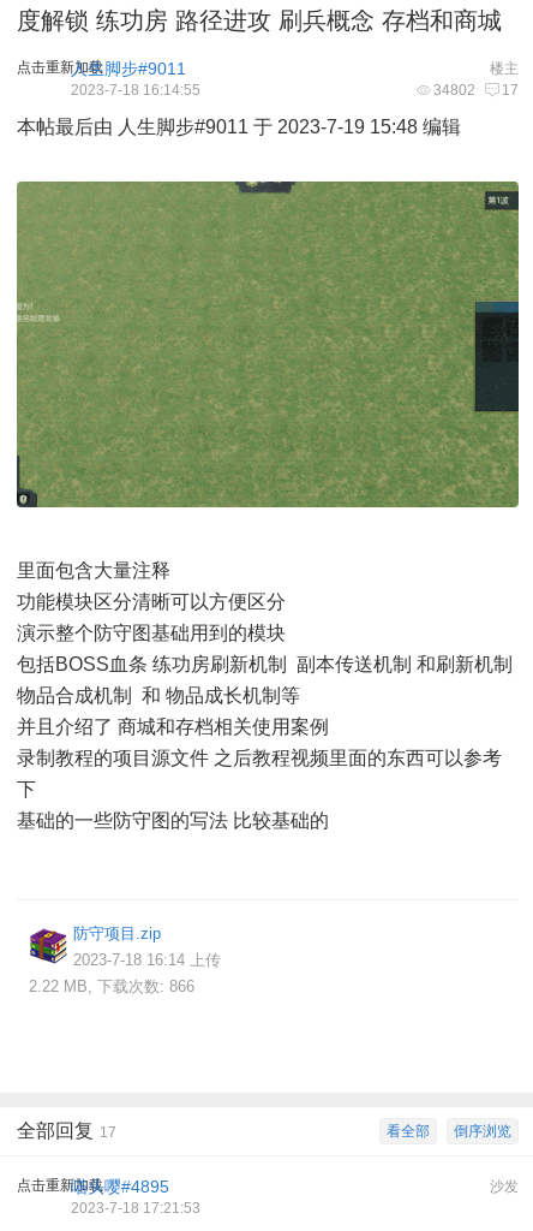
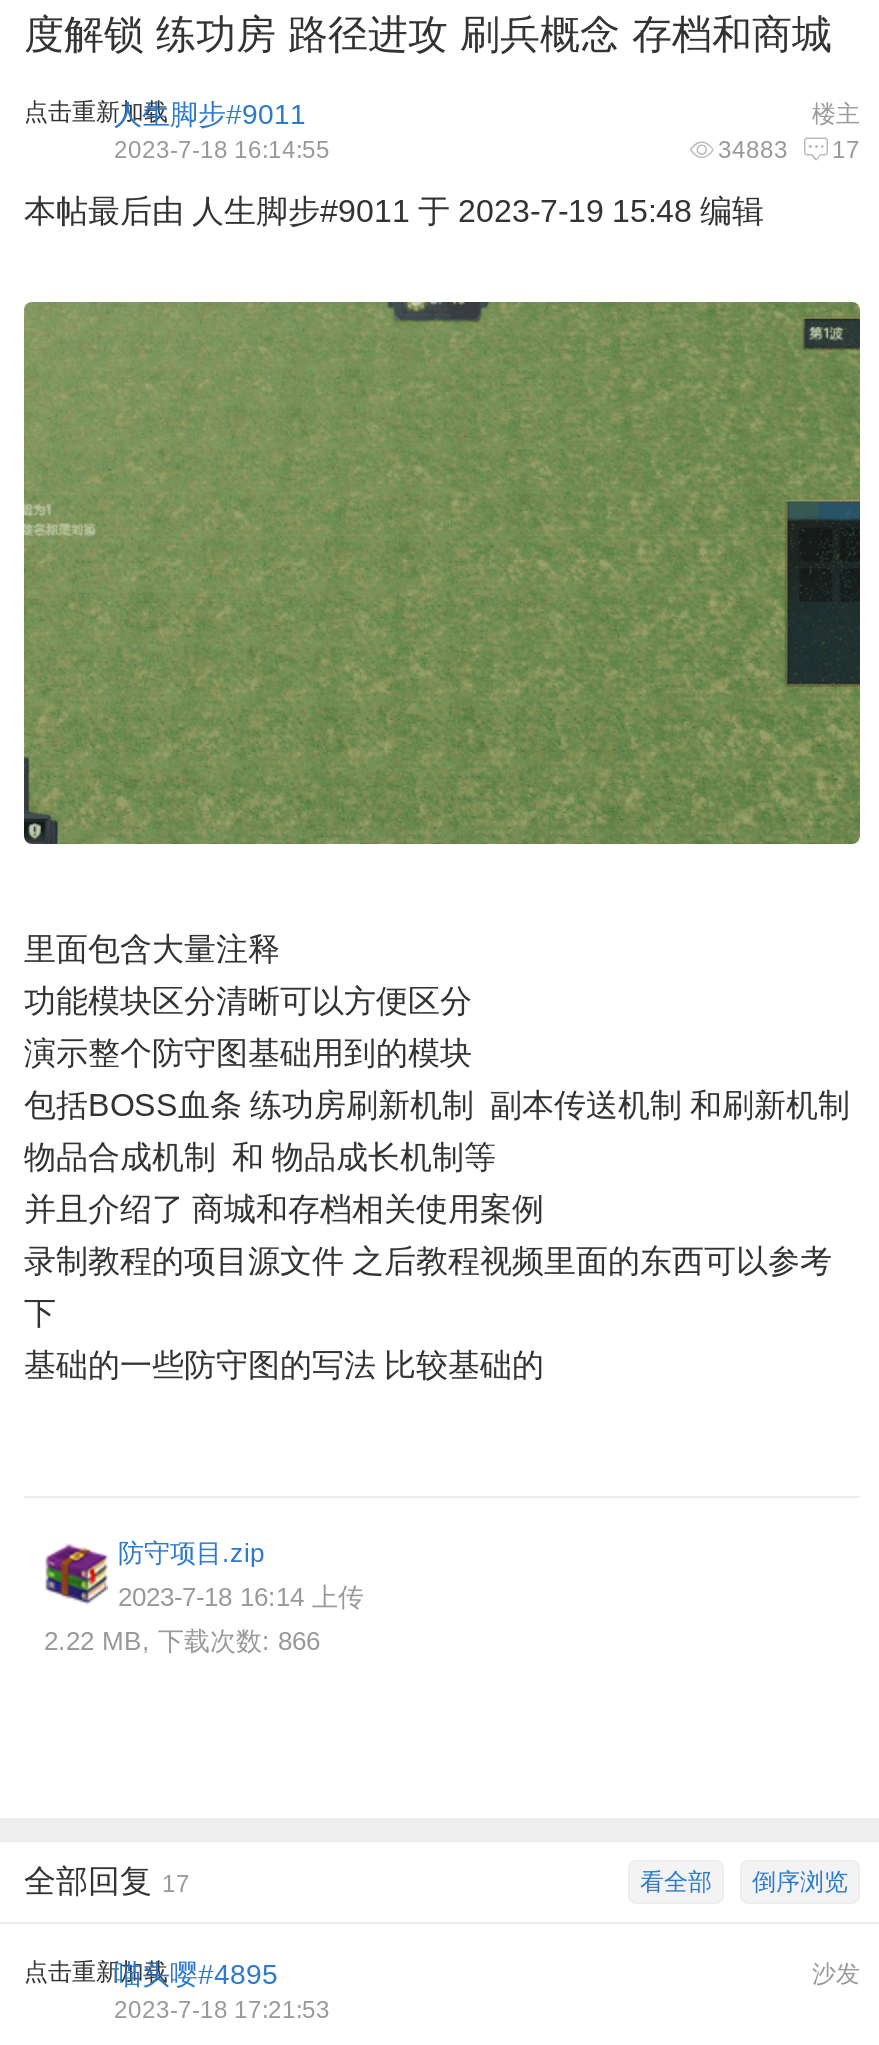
[433,82,519,99] 34802 17 -> [718,136,860,164] 34883 17

